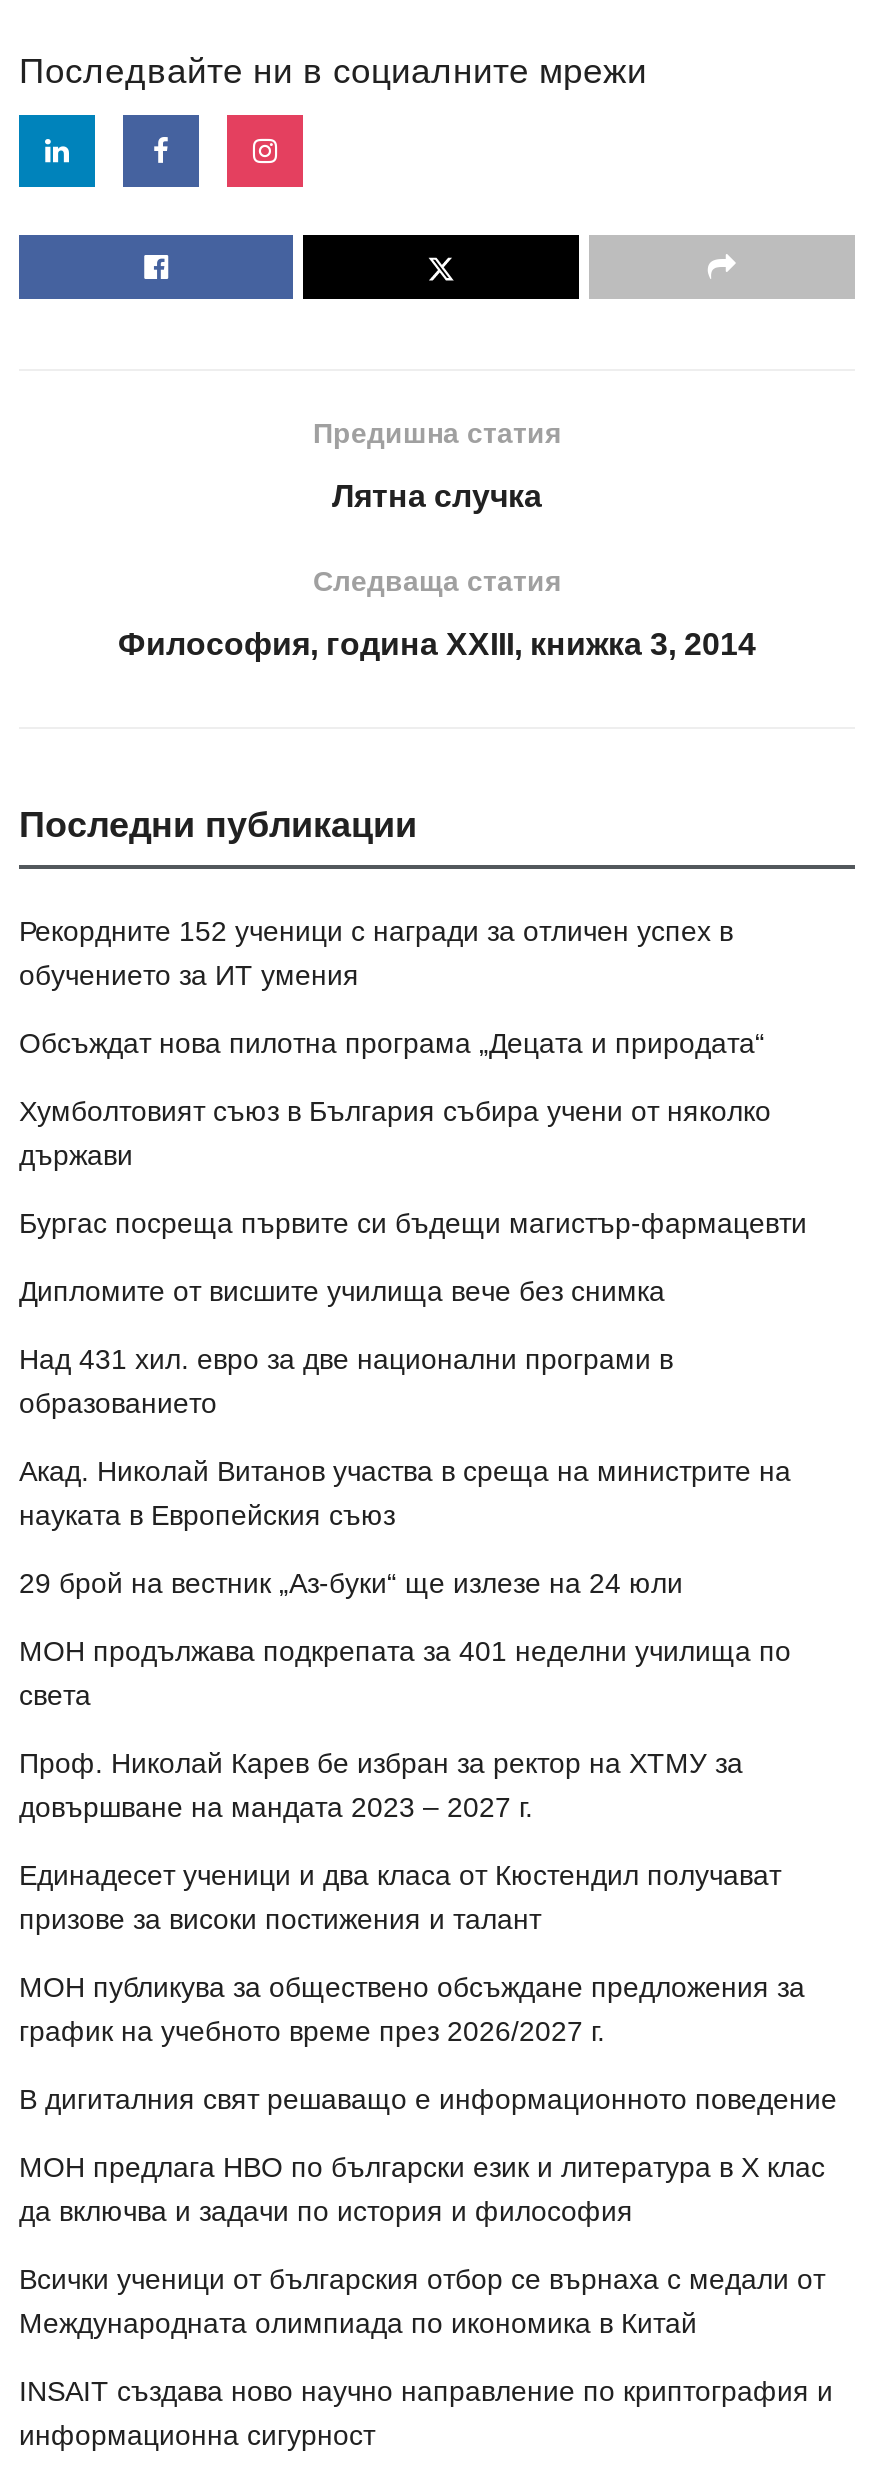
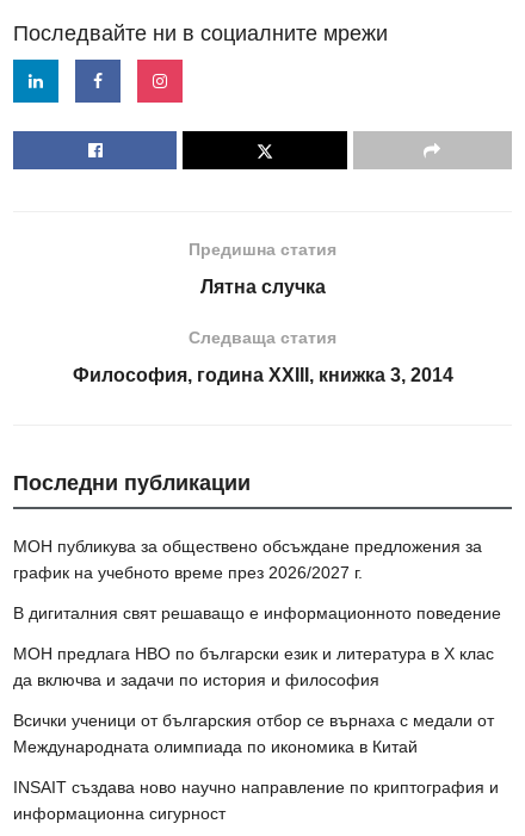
[19,915,807,1935] Рекордните 152 ученици с награди за отличен успех в | обучението за ИТ умения | Обсъждат нова пилотна програма „Децата и природата“ | Хумболтовият съюз в България събира учени от няколко | държави | Бургас посреща първите си бъдещи магистър-фармацевти | Дипломите от висшите училища вече без снимка | Над 431 хил. евро за две национални програми в | образованието | Акад. Николай Витанов участва в среща на министрите на | науката в Европейския съюз | 29 брой на вестник „Аз-буки“ ще излезе на 24 юли | МОН продължава подкрепата за 401 неделни училища по | света | Проф. Николай Карев бе избран за ректор на ХТМУ за | довършване на мандата 2023 – 2027 г. | Единадесет ученици и два класа от Кюстендил получават | призове за високи постижения и талант -> none

